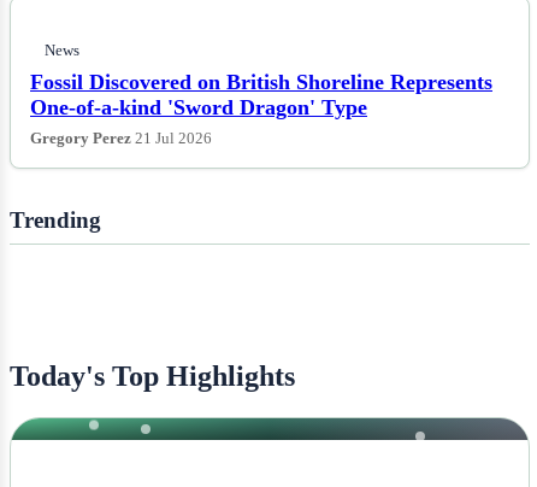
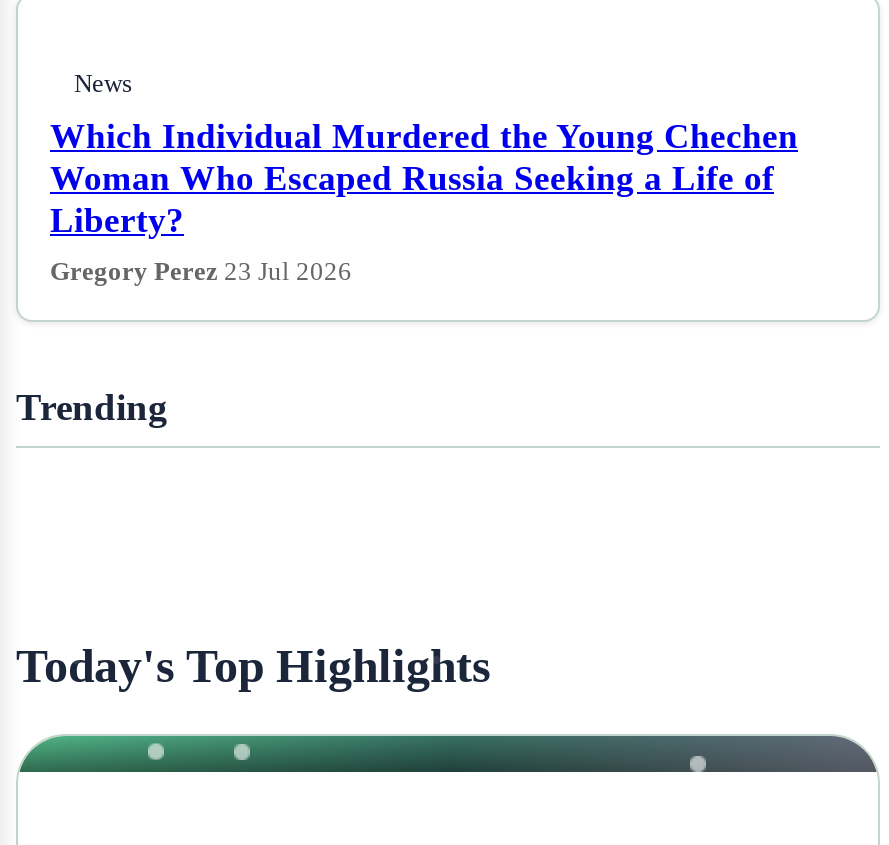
[30,70,492,147] Fossil Discovered on British Shoreline Represents | One-of-a-kind 'Sword Dragon' Type | Gregory Perez 21 Jul 2026 -> [50,116,798,286] Which Individual Murdered the Young Chechen | Woman Who Escaped Russia Seeking a Life of | Liberty? | Gregory Perez 23 Jul 2026

